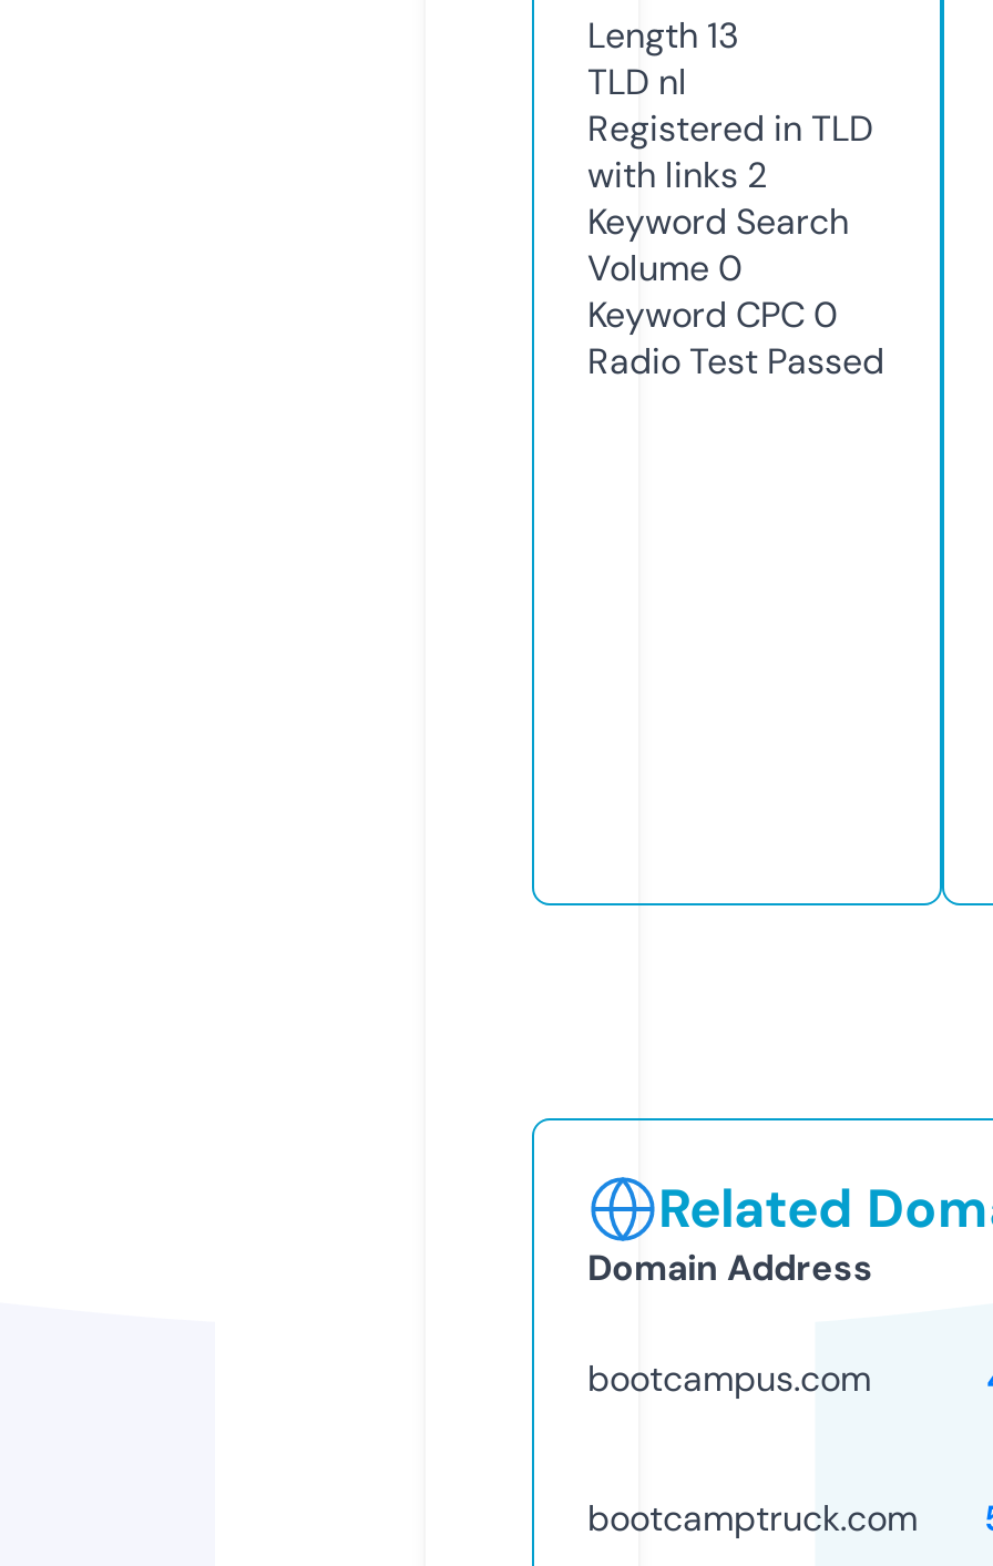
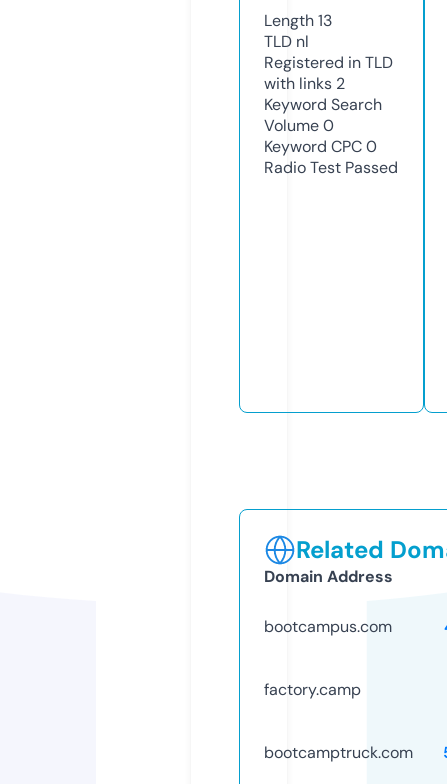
none -> [264,679,361,700] factory.camp

